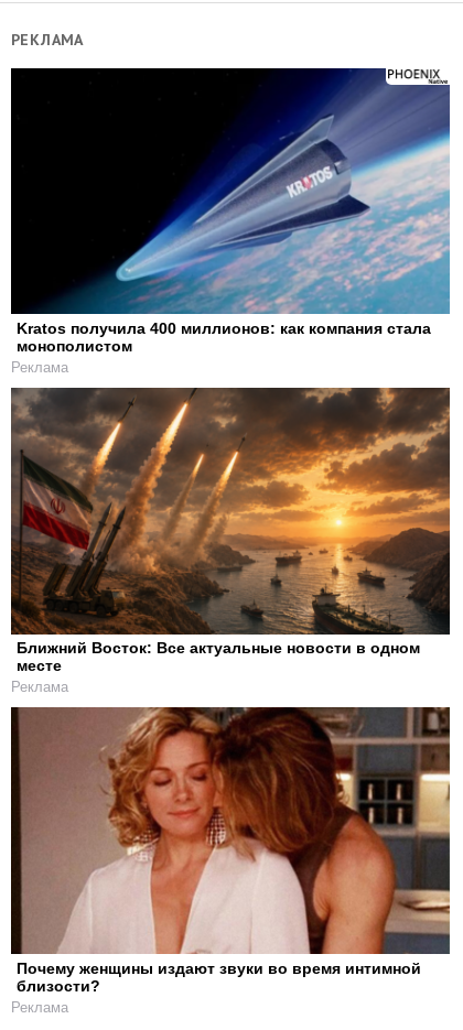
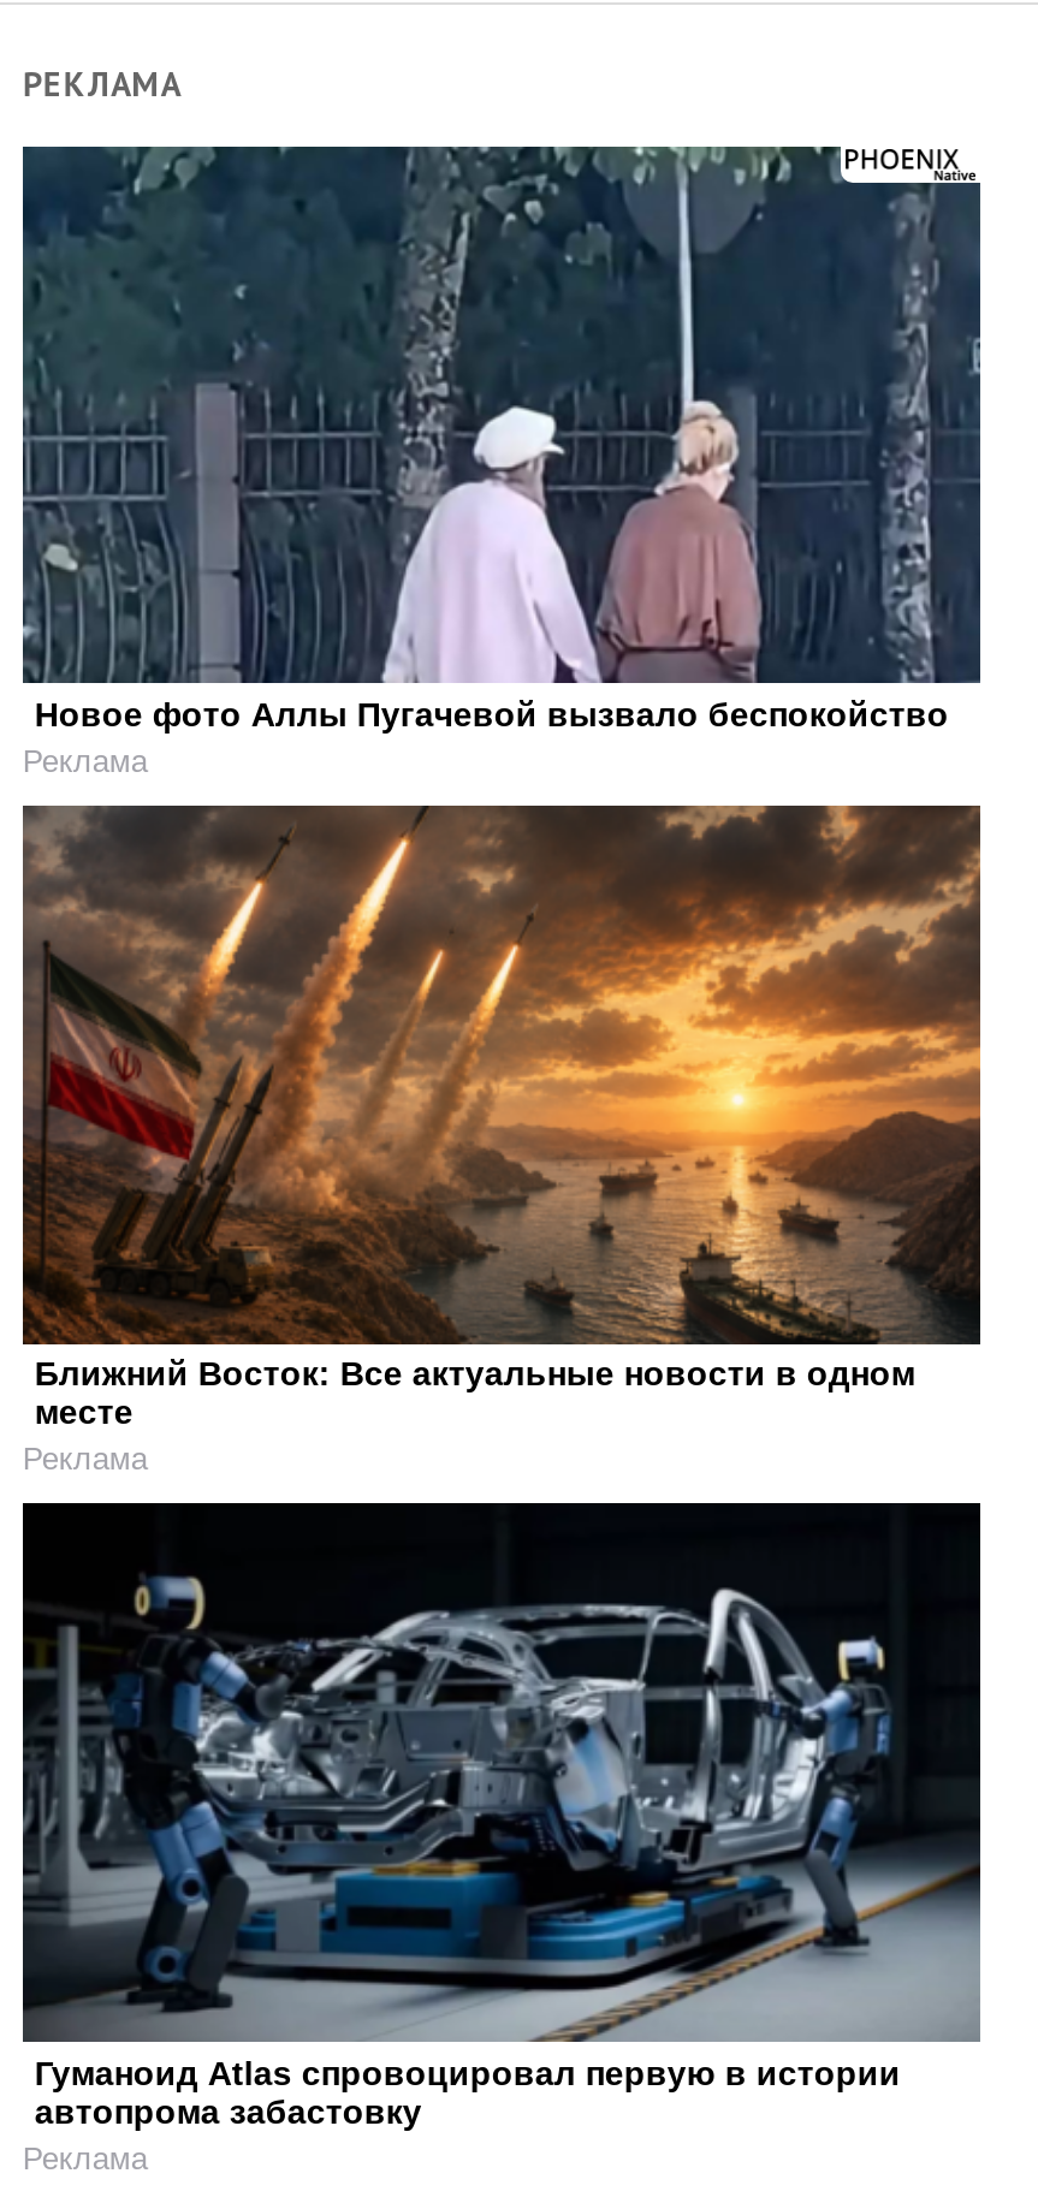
[11,67,451,355] [image] | Kratos получила 400 миллионов: как компания стала | монополистом -> [20,144,983,734] [image] | Новое фото Аллы Пугачевой вызвало беспокойство
[11,706,451,994] [image] | Почему женщины издают звуки во время интимной | близости? -> [23,1501,983,2130] [image] | Гуманоид Atlas спровоцировал первую в истории | автопрома забастовку

